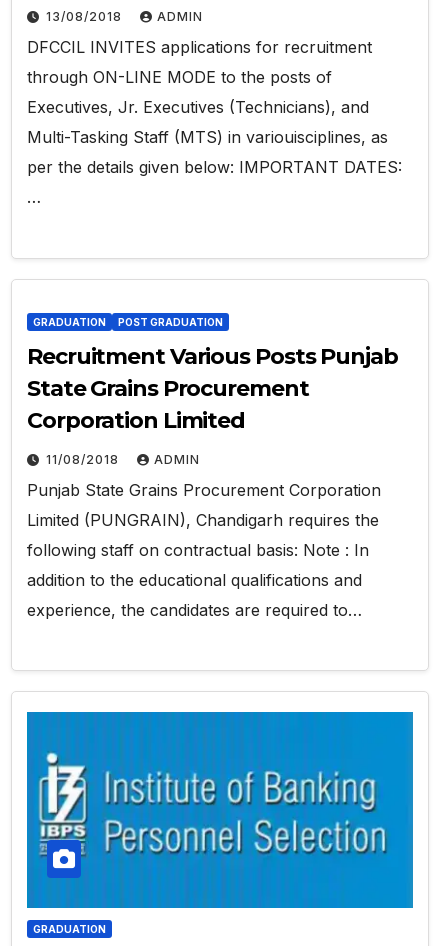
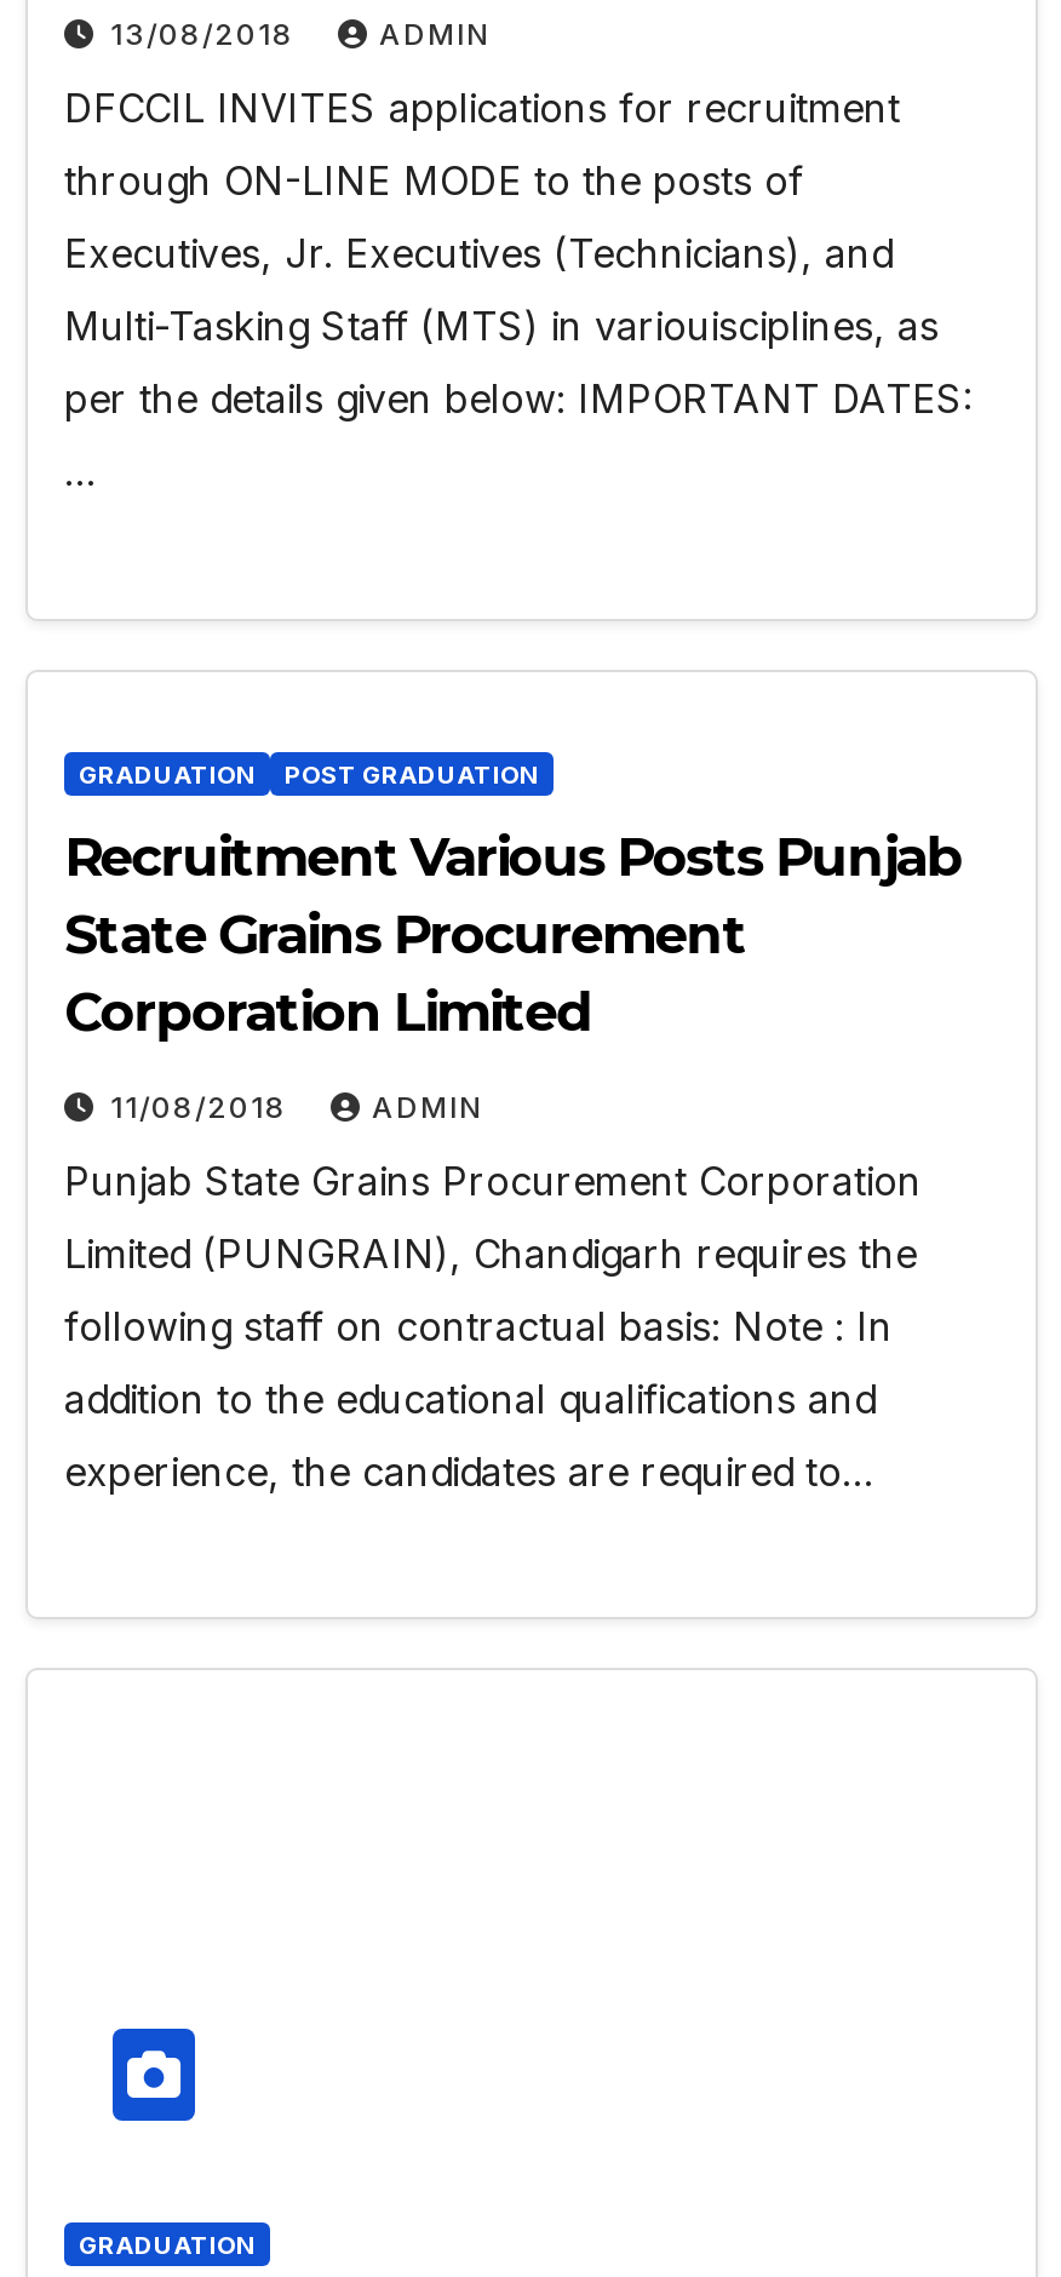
[26,711,414,909] [image] -> none

